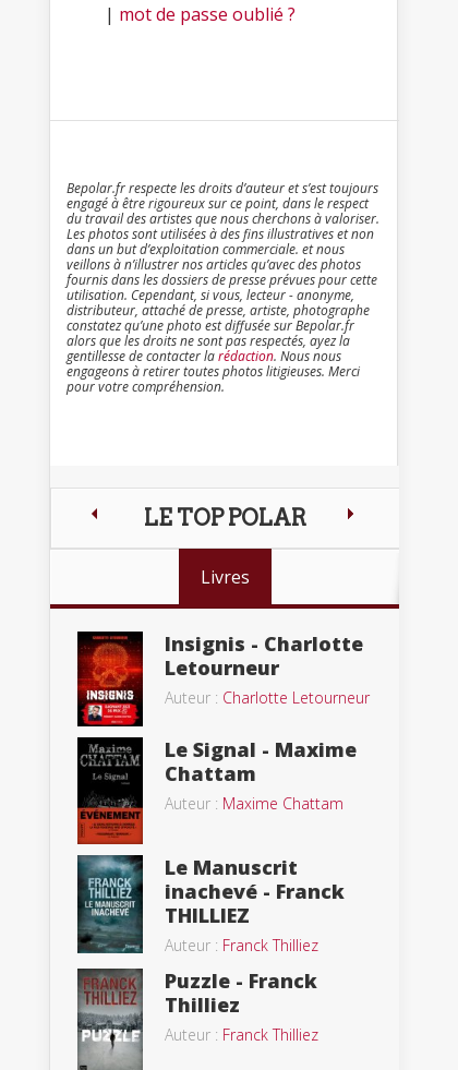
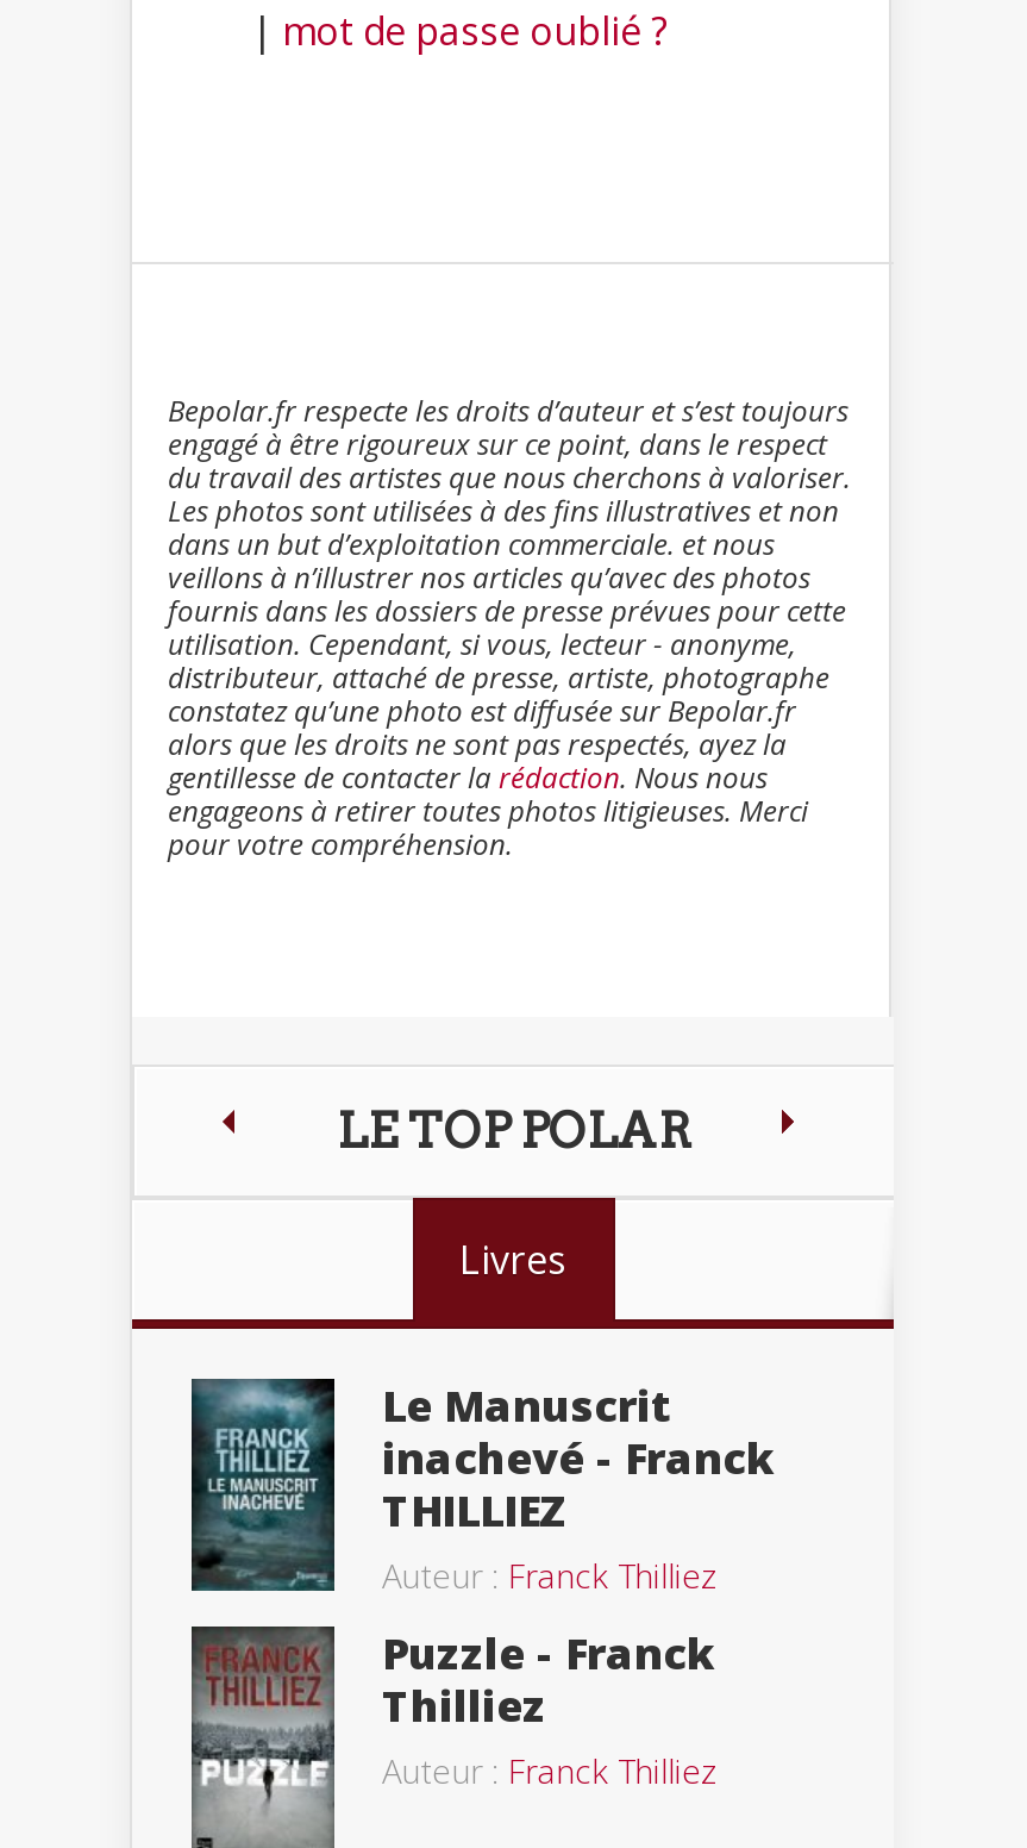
[76,630,370,814] [image] | Insignis - Charlotte | Letourneur | Auteur : Charlotte Letourneur | Le Signal - Maxime | Chattam | Auteur : Maxime Chattam -> none
[76,736,144,845] [image] -> none

